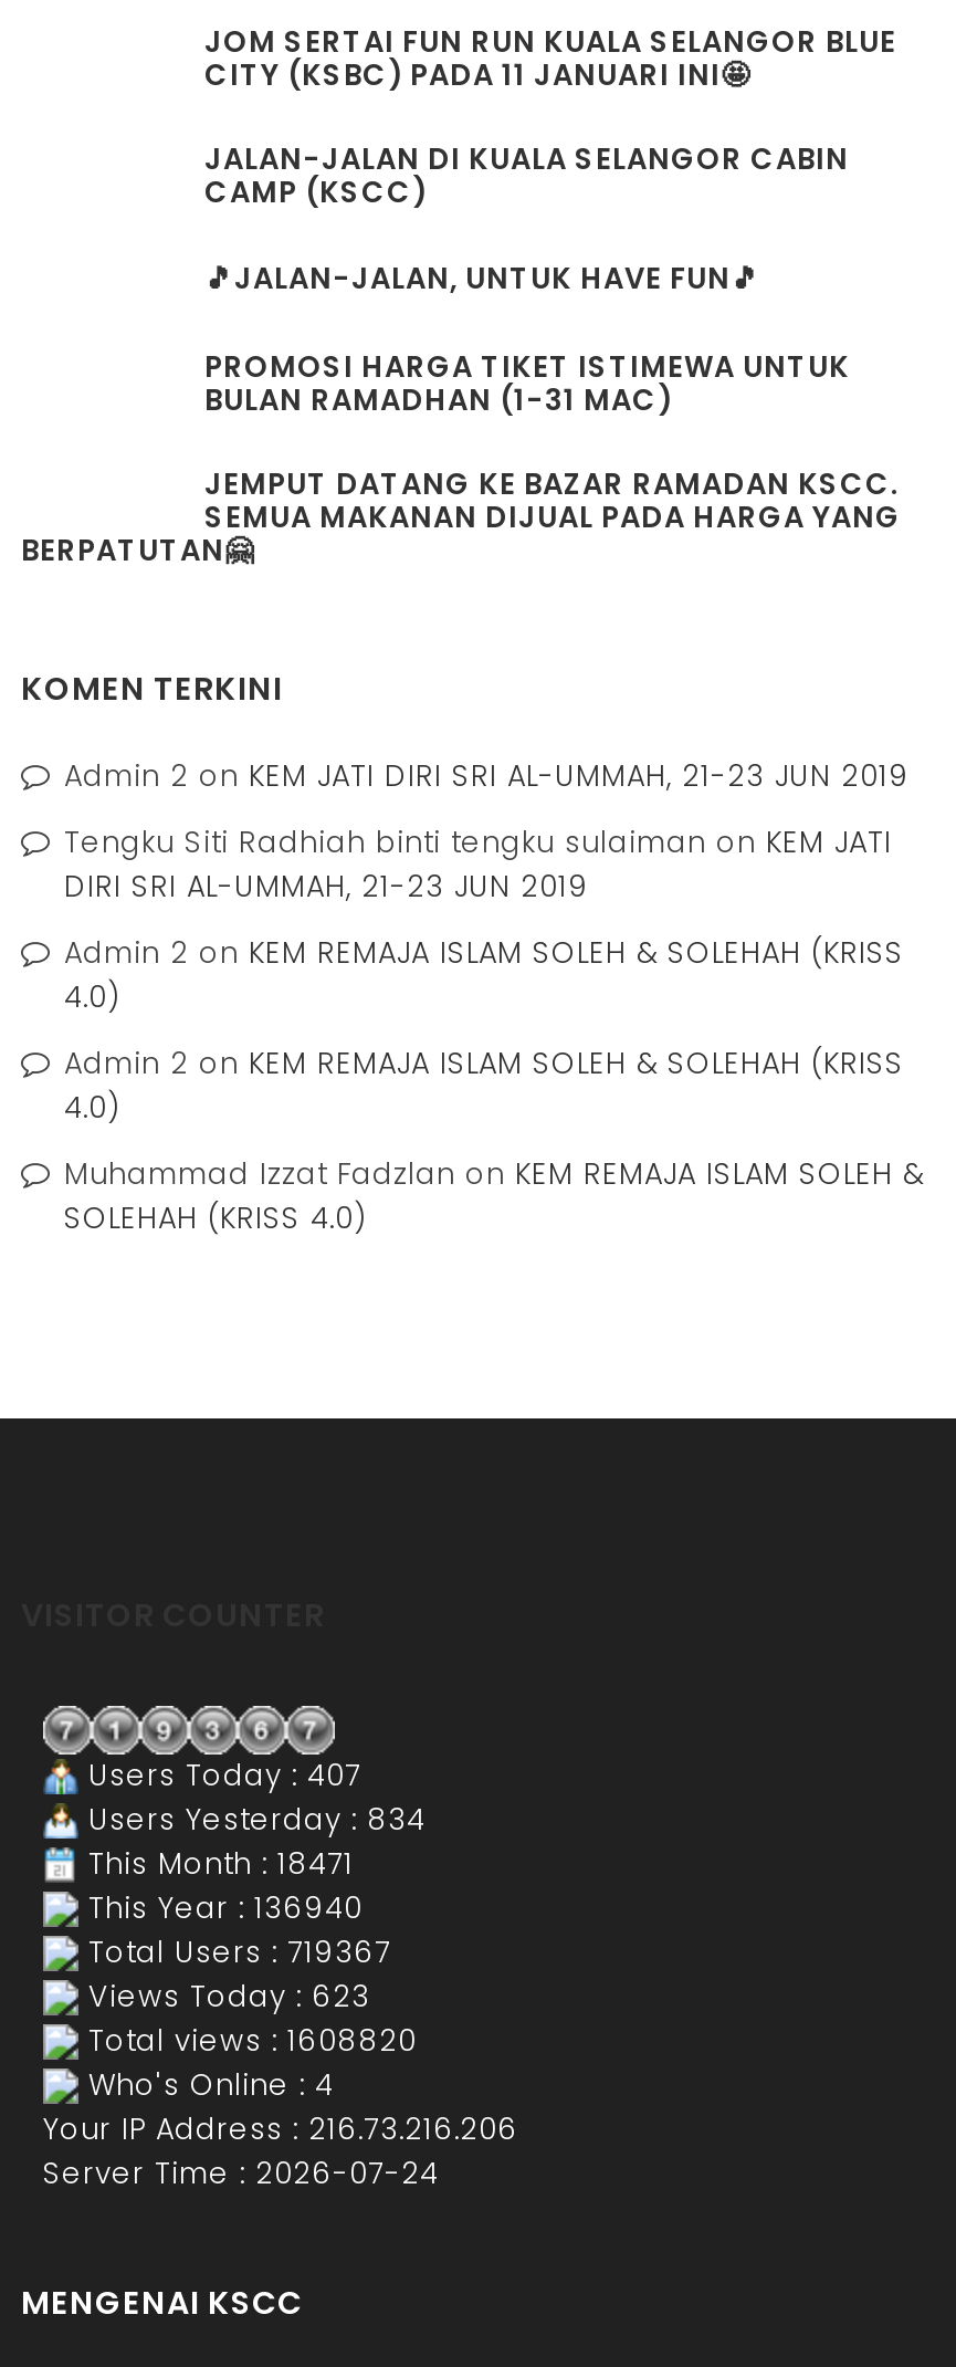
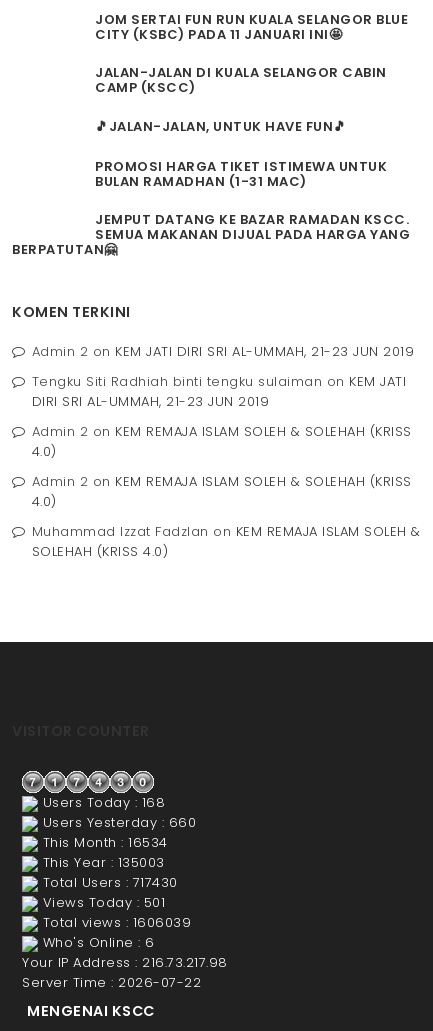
[78,1754,361,1796] Users Today : 407 -> [38,793,165,812] Users Today : 168
[78,1799,426,1841] Users Yesterday : 834 -> [38,813,196,832] Users Yesterday : 660
[78,1843,354,1885] This Month : 18471 -> [38,833,167,852] This Month : 16534
[78,1887,363,1929] This Year : 136940 -> [38,853,164,872] This Year : 135003
[78,1931,391,1973] Total Users : 719367 -> [38,873,177,892] Total Users : 717430
[78,1975,370,2017] Views Today : 623 -> [38,893,165,912] Views Today : 501
[78,2020,417,2062] Total views : 1608820 -> [38,913,191,932] Total views : 1606039
[78,2064,334,2106] Who's Online : 4 -> [38,933,154,952] Who's Online : 6
[43,2108,518,2150] Your IP Address : 216.73.216.206 -> [22,953,227,972] Your IP Address : 216.73.217.98
[43,2152,439,2194] Server Time : 2026-07-24 -> [22,973,201,992] Server Time : 2026-07-22

